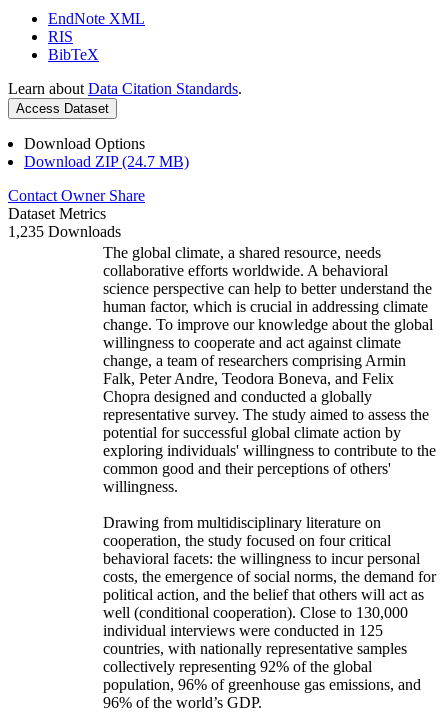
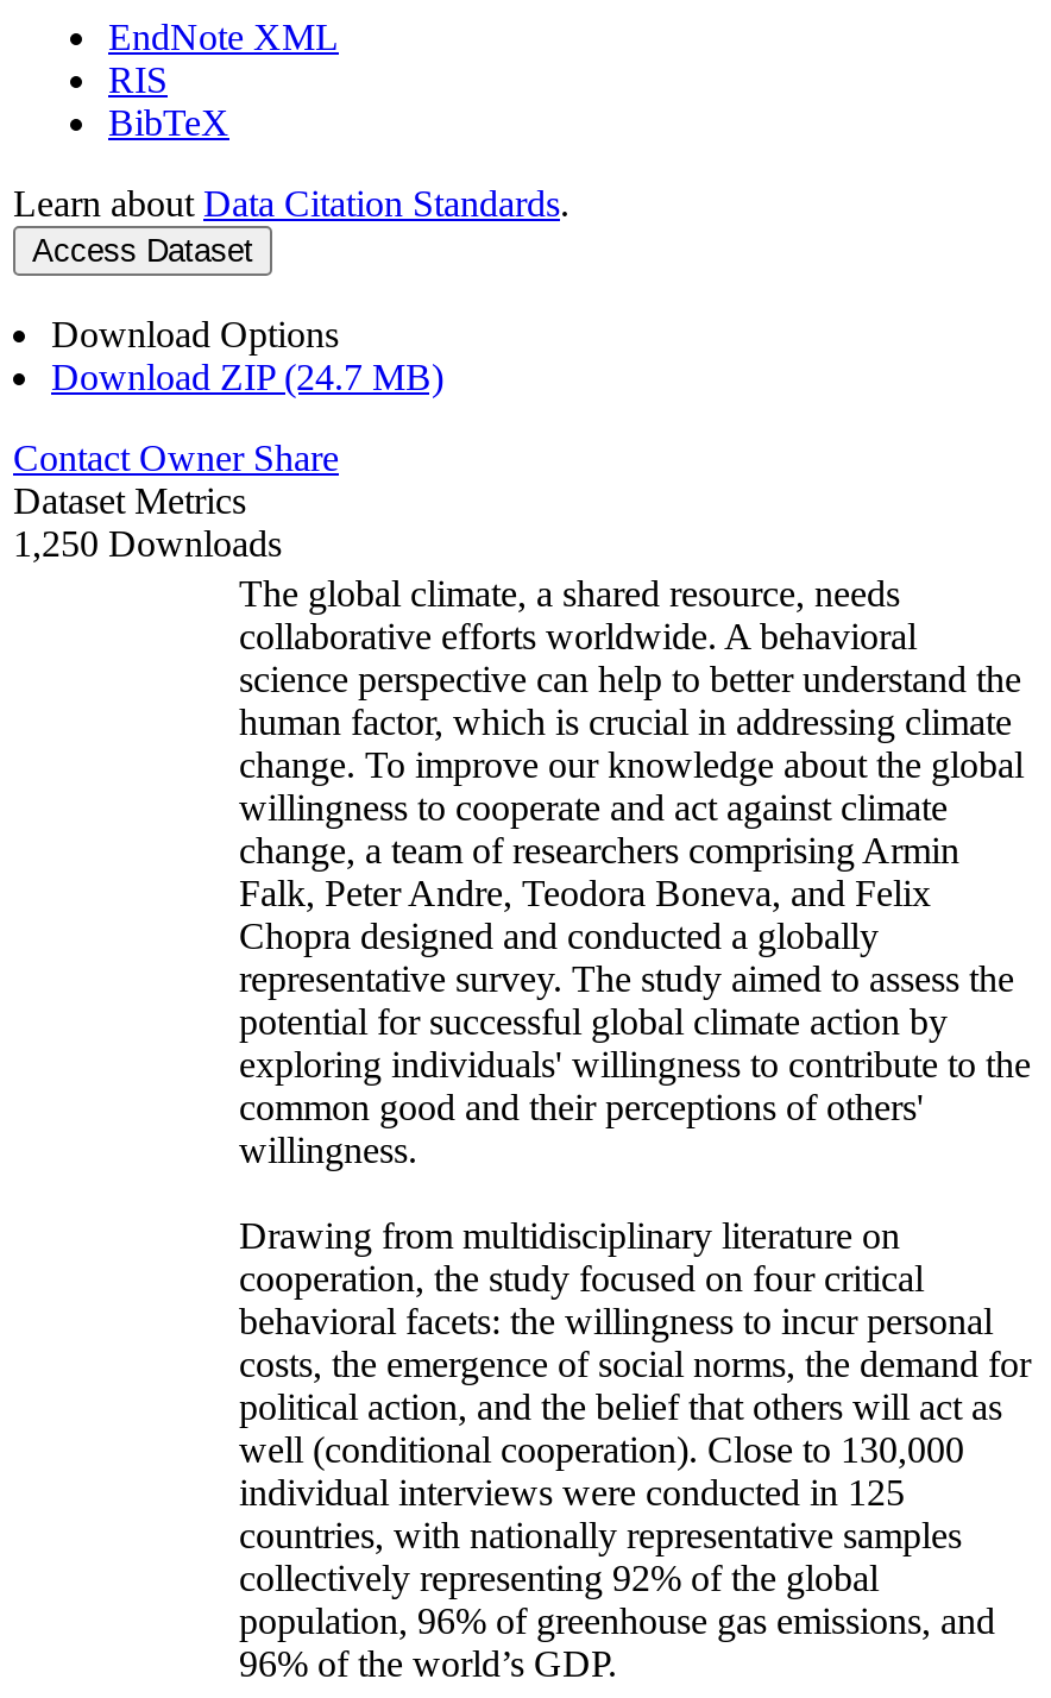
[8,223,121,240] 1,235 Downloads -> [13,524,282,564] 1,250 Downloads

